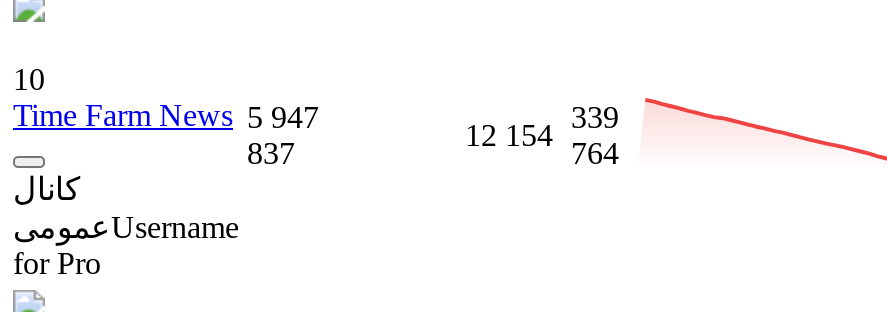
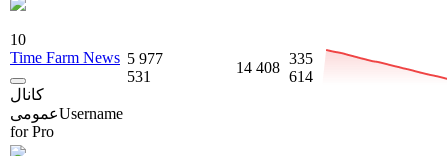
[13,98,319,134] Time Farm News 5 947 -> [10,49,163,67] Time Farm News 5 977
[571,100,619,134] 339 -> [289,50,313,67] 335
[465,118,553,152] 12 154 -> [236,59,280,76] 14 408
[247,136,295,170] 837 -> [127,68,151,85] 531
[571,136,619,170] 764 -> [289,68,313,85] 614

